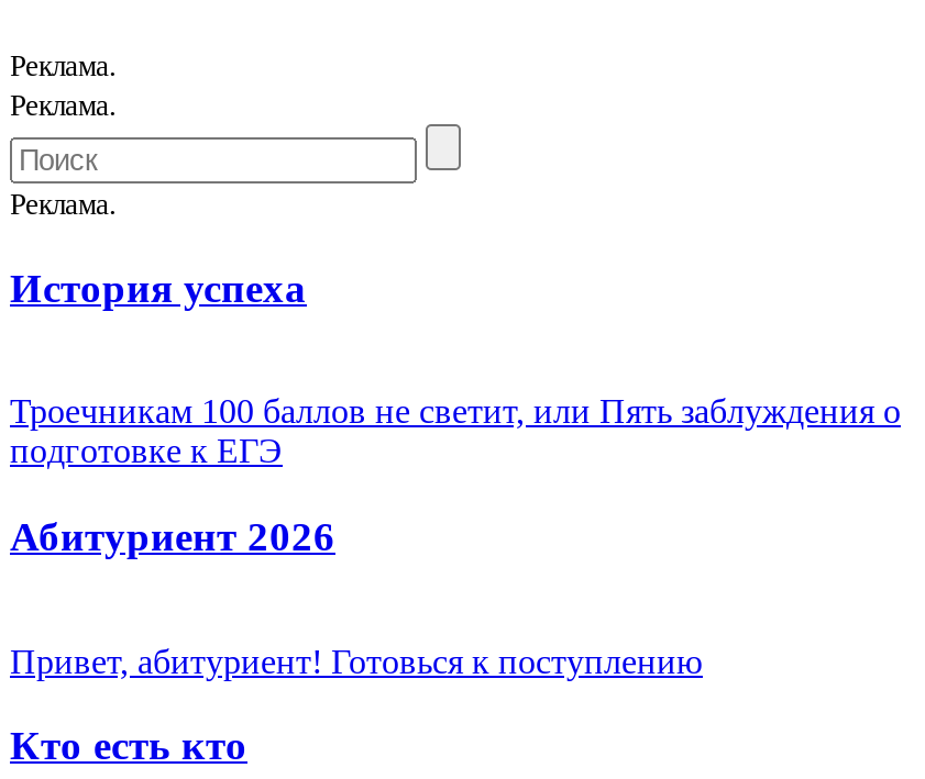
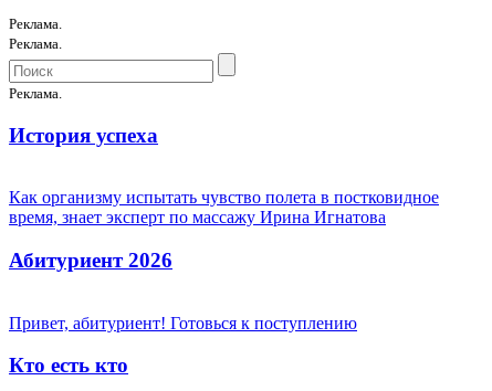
[10,393,901,470] Троечникам 100 баллов не светит, или Пять заблуждения о | подготовке к ЕГЭ -> [9,188,439,227] Как организму испытать чувство полета в постковидное | время, знает эксперт по массажу Ирина Игнатова

